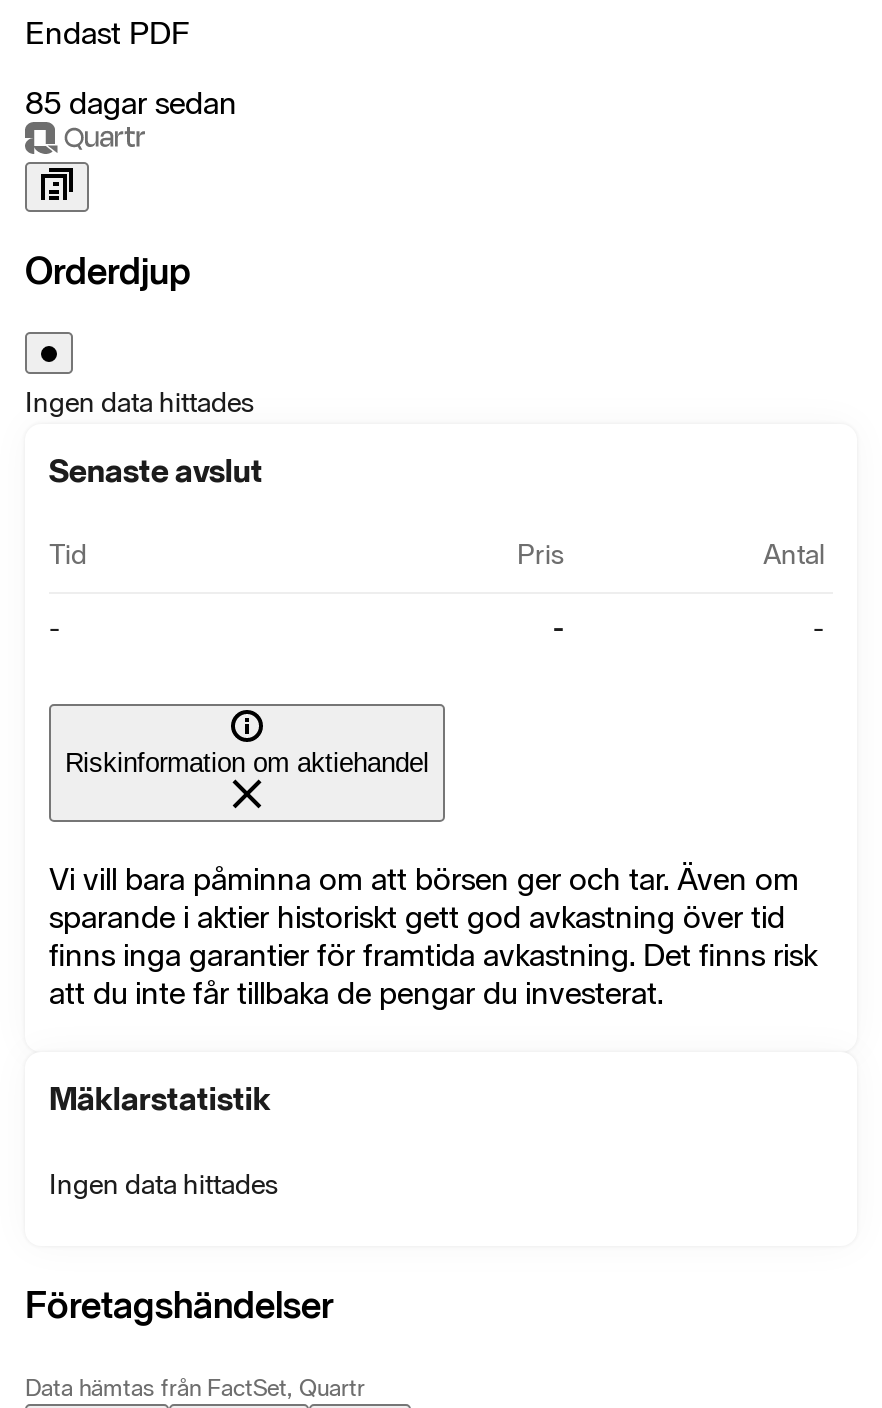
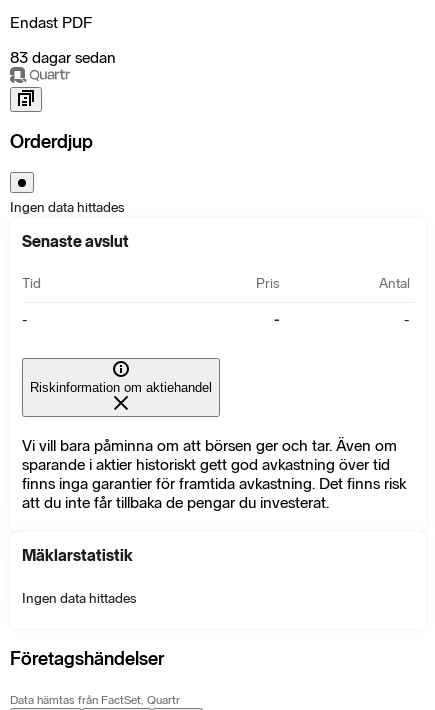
[25,84,237,122] 85 dagar sedan -> [10,48,116,67] 83 dagar sedan

